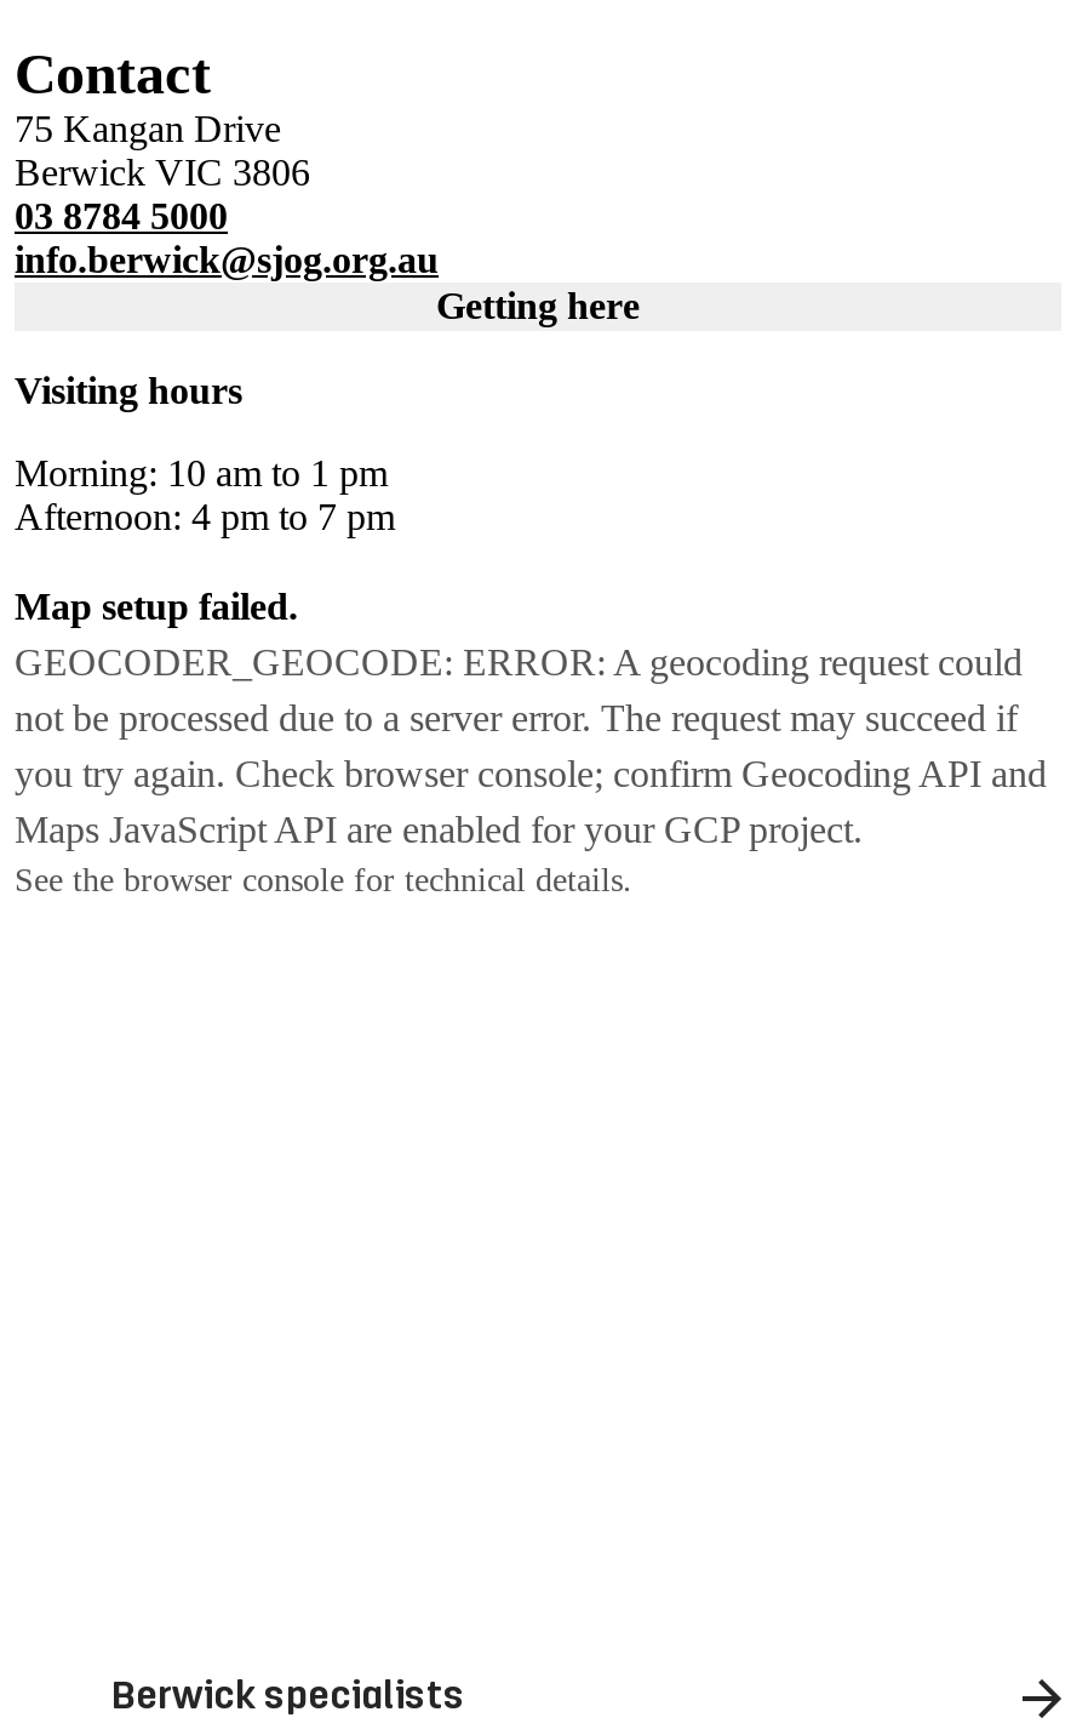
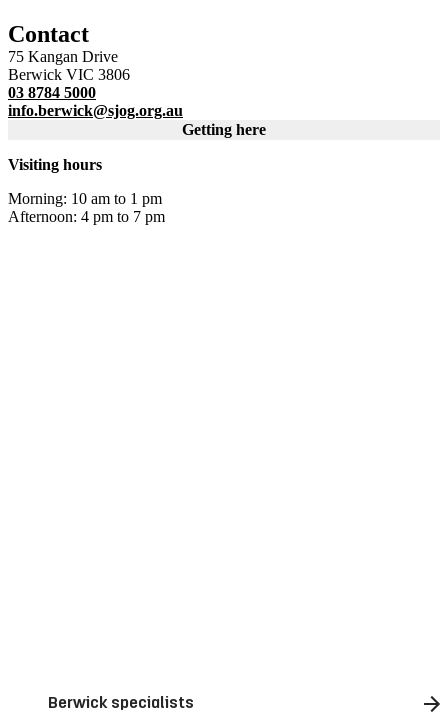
[15,586,1047,898] Map setup failed. | GEOCODER_GEOCODE: ERROR: A geocoding request could | not be processed due to a server error. The request may succeed if | you try again. Check browser console; confirm Geocoding API and | Maps JavaScript API are enabled for your GCP project. | See the browser console for technical details. -> none

